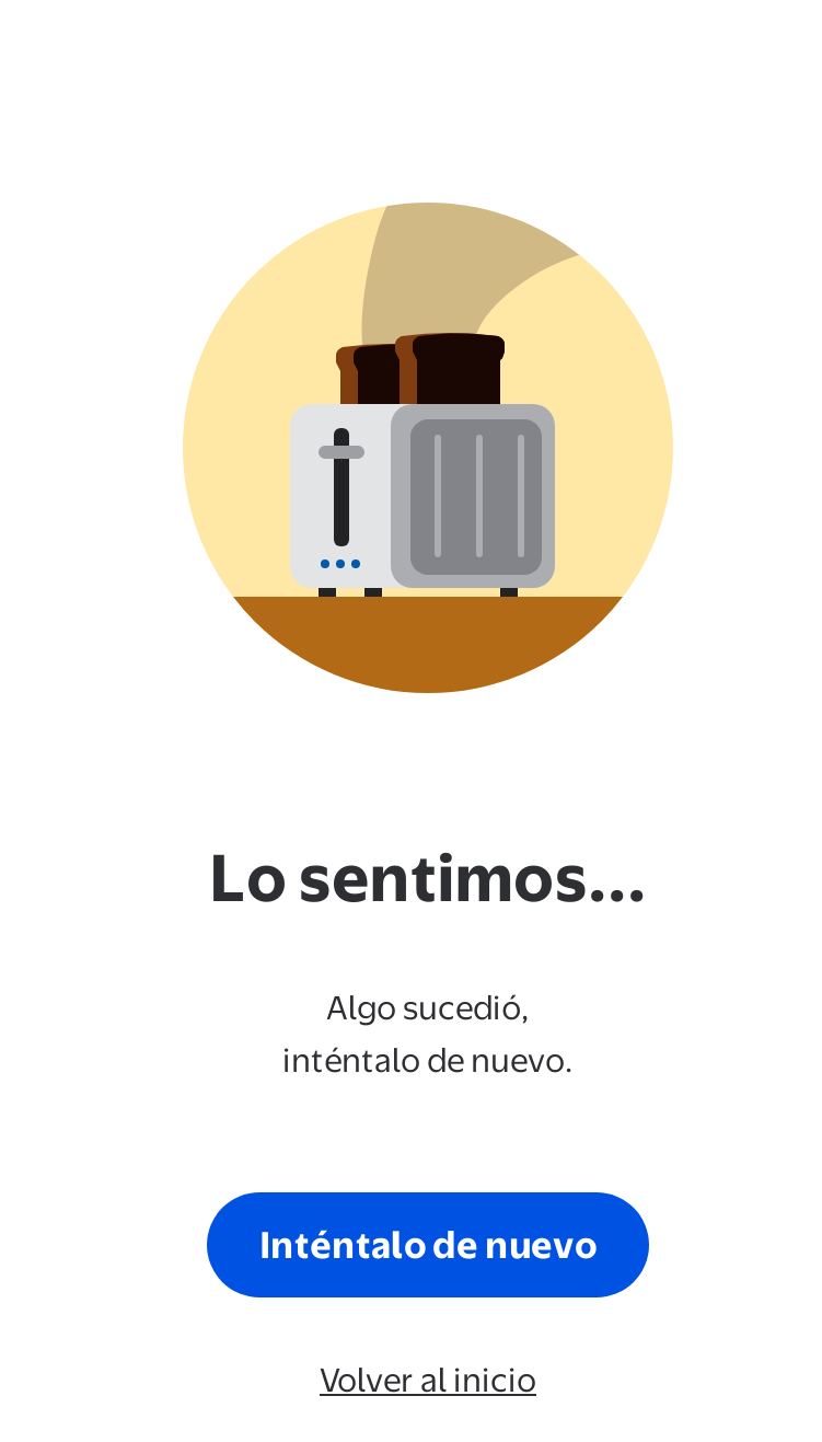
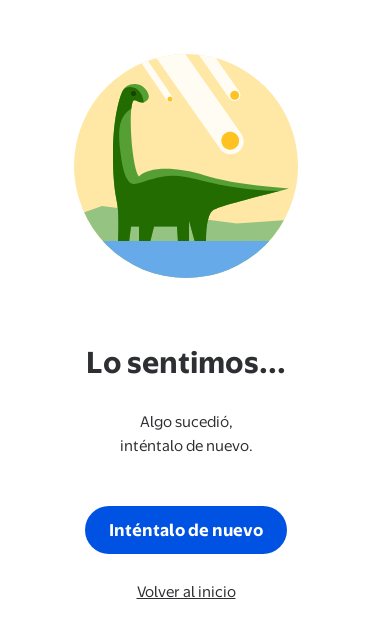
[207,203,645,695] [image] -> [84,55,288,279] [image]

